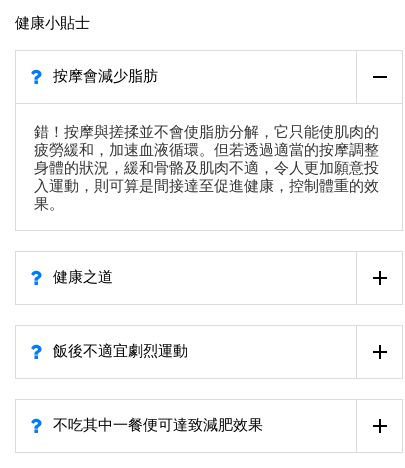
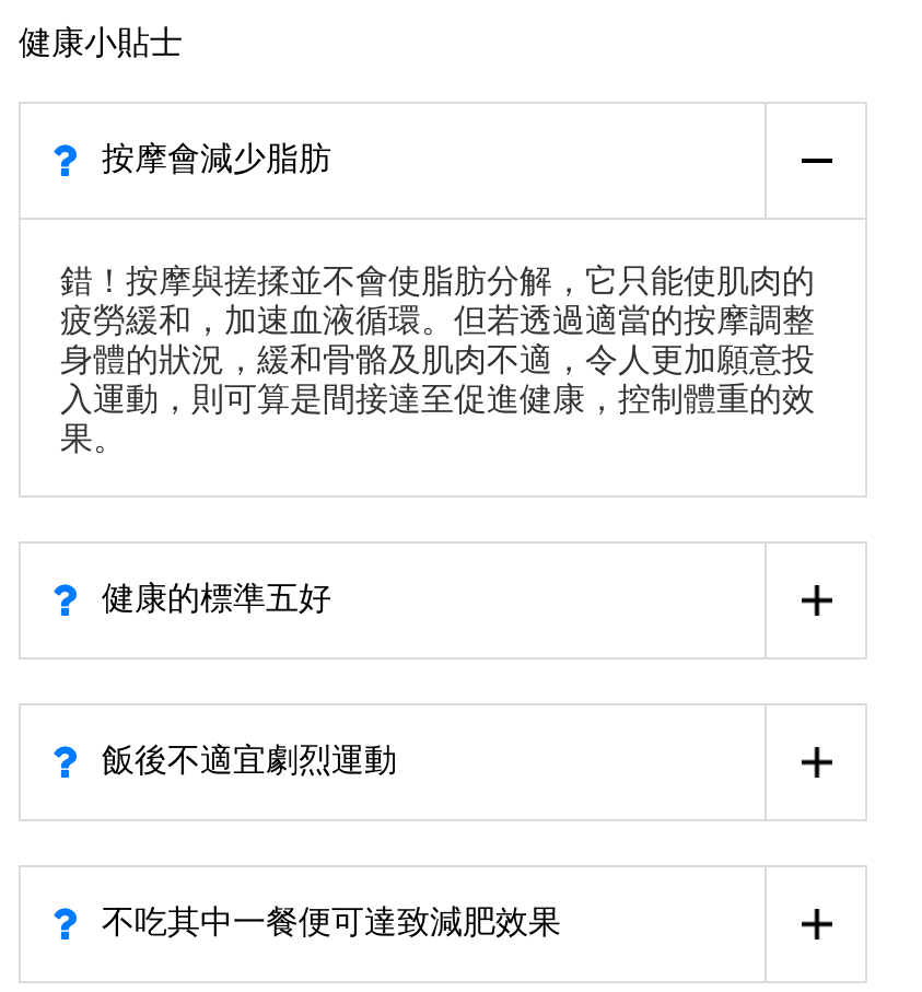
[53,266,113,286] 健康之道 -> [102,574,331,618] 健康的標準五好

